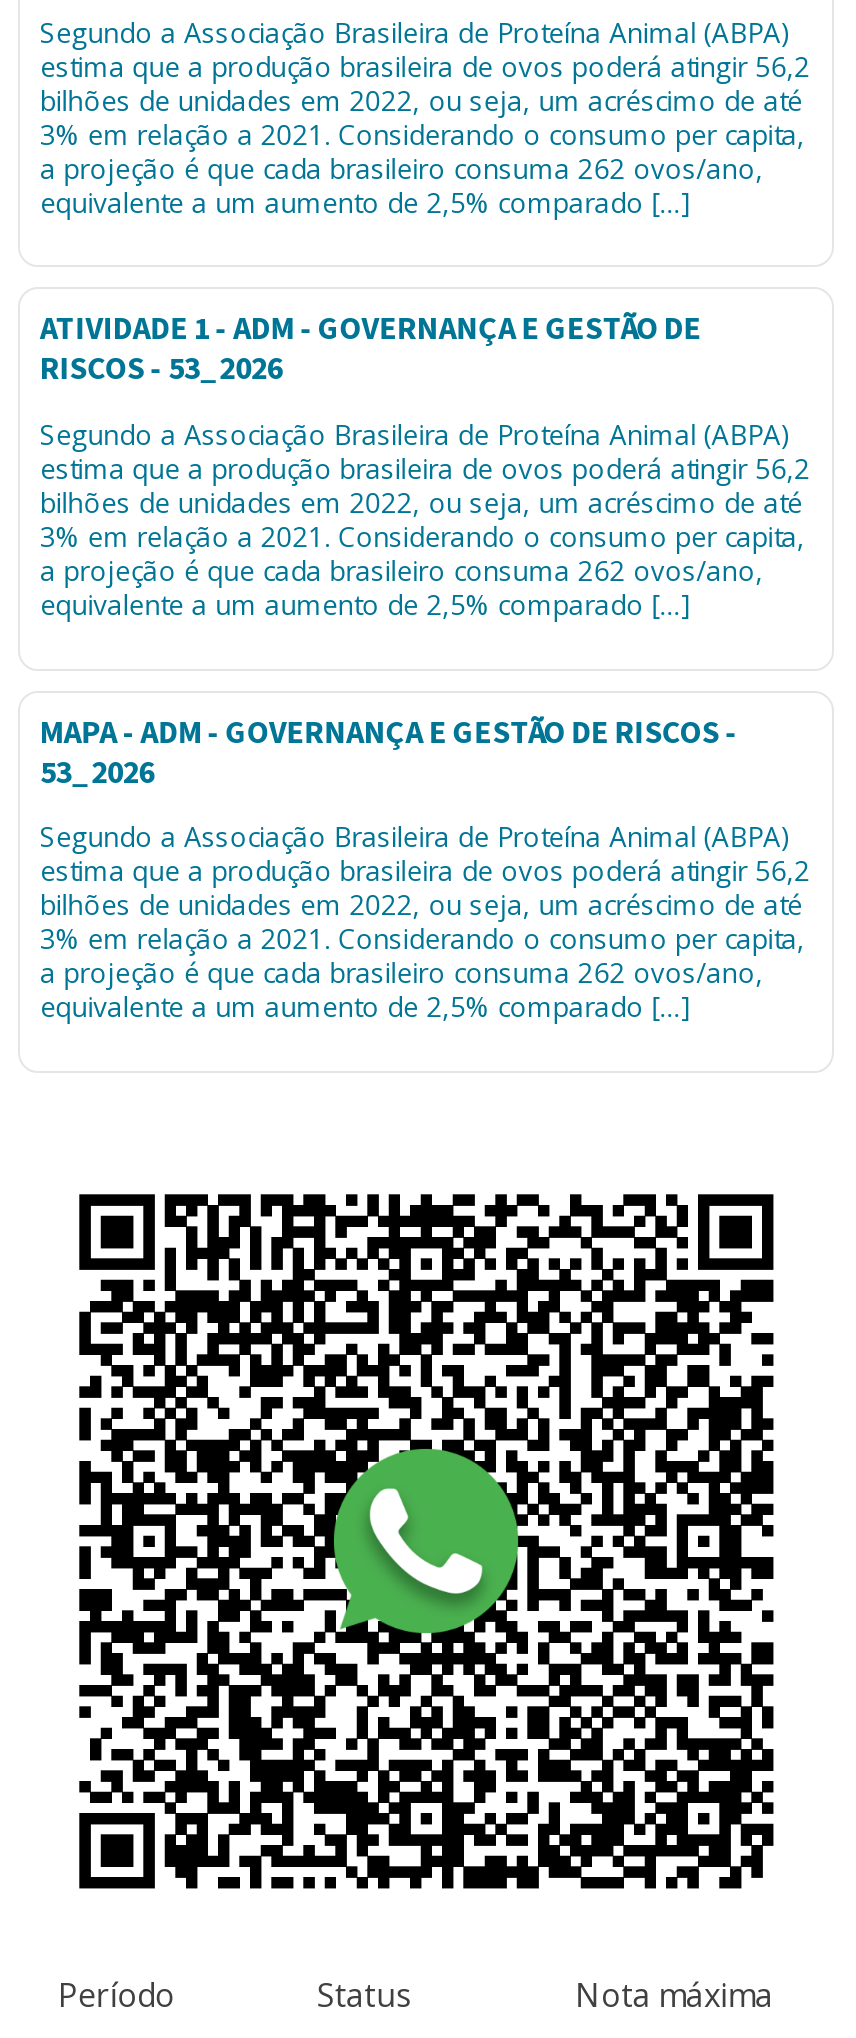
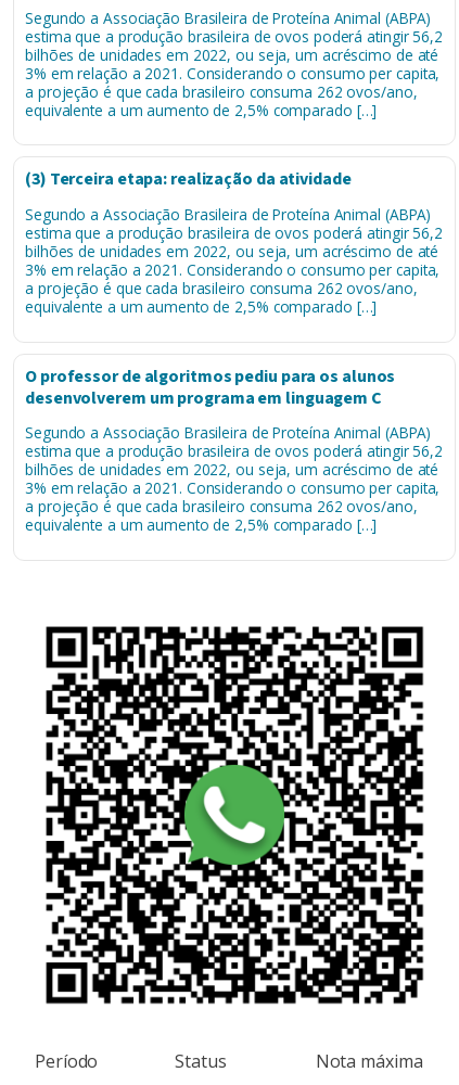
[40,308,702,392] ATIVIDADE 1 - ADM - GOVERNANÇA E GESTÃO DE | RISCOS - 53_2026 -> [25,168,351,191] (3) Terceira etapa: realização da atividade
[40,710,737,794] MAPA - ADM - GOVERNANÇA E GESTÃO DE RISCOS - | 53_2026 -> [25,364,395,410] O professor de algoritmos pediu para os alunos | desenvolverem um programa em linguagem C

